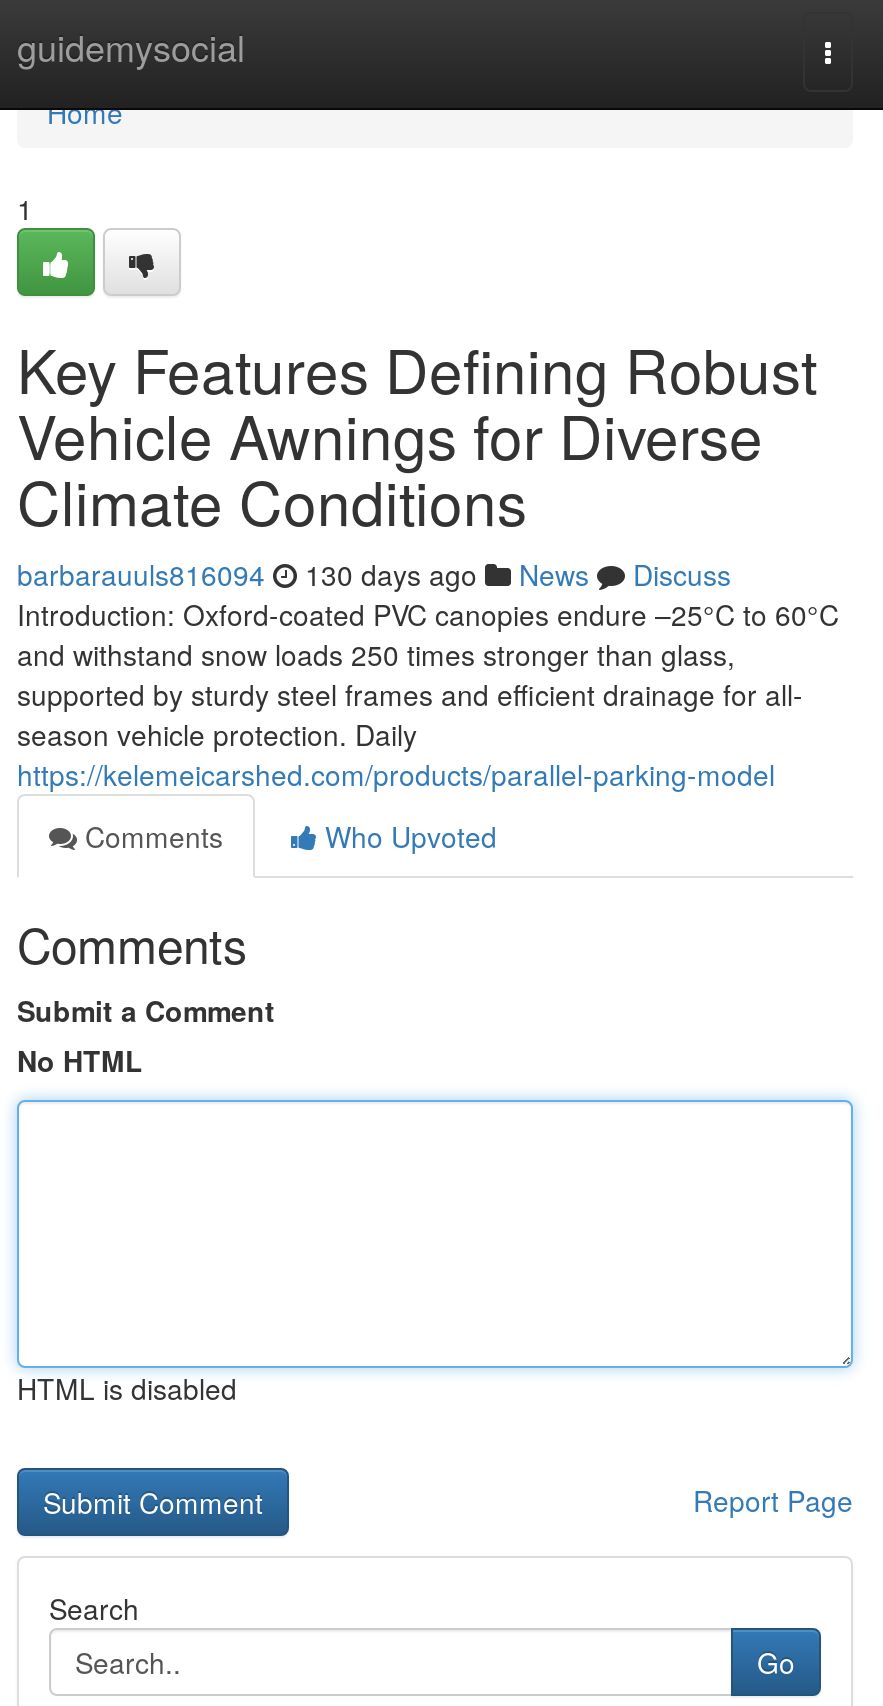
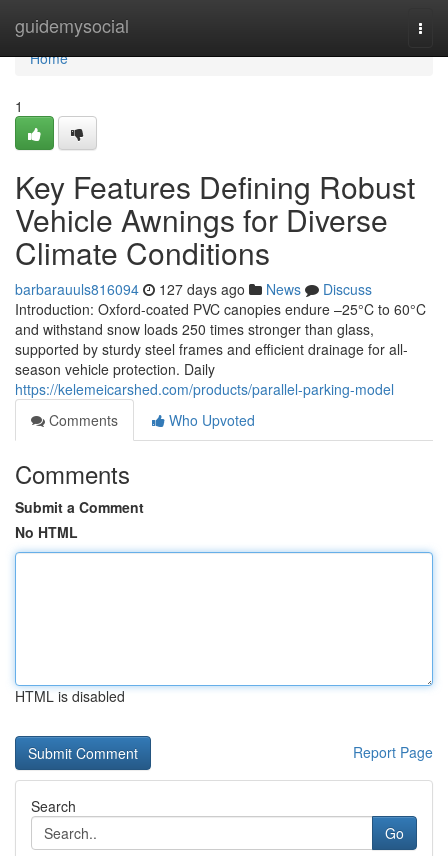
[17,554,731,594] barbarauuls816094 130 days ago News Discuss -> [15,279,372,299] barbarauuls816094 127 days ago News Discuss

